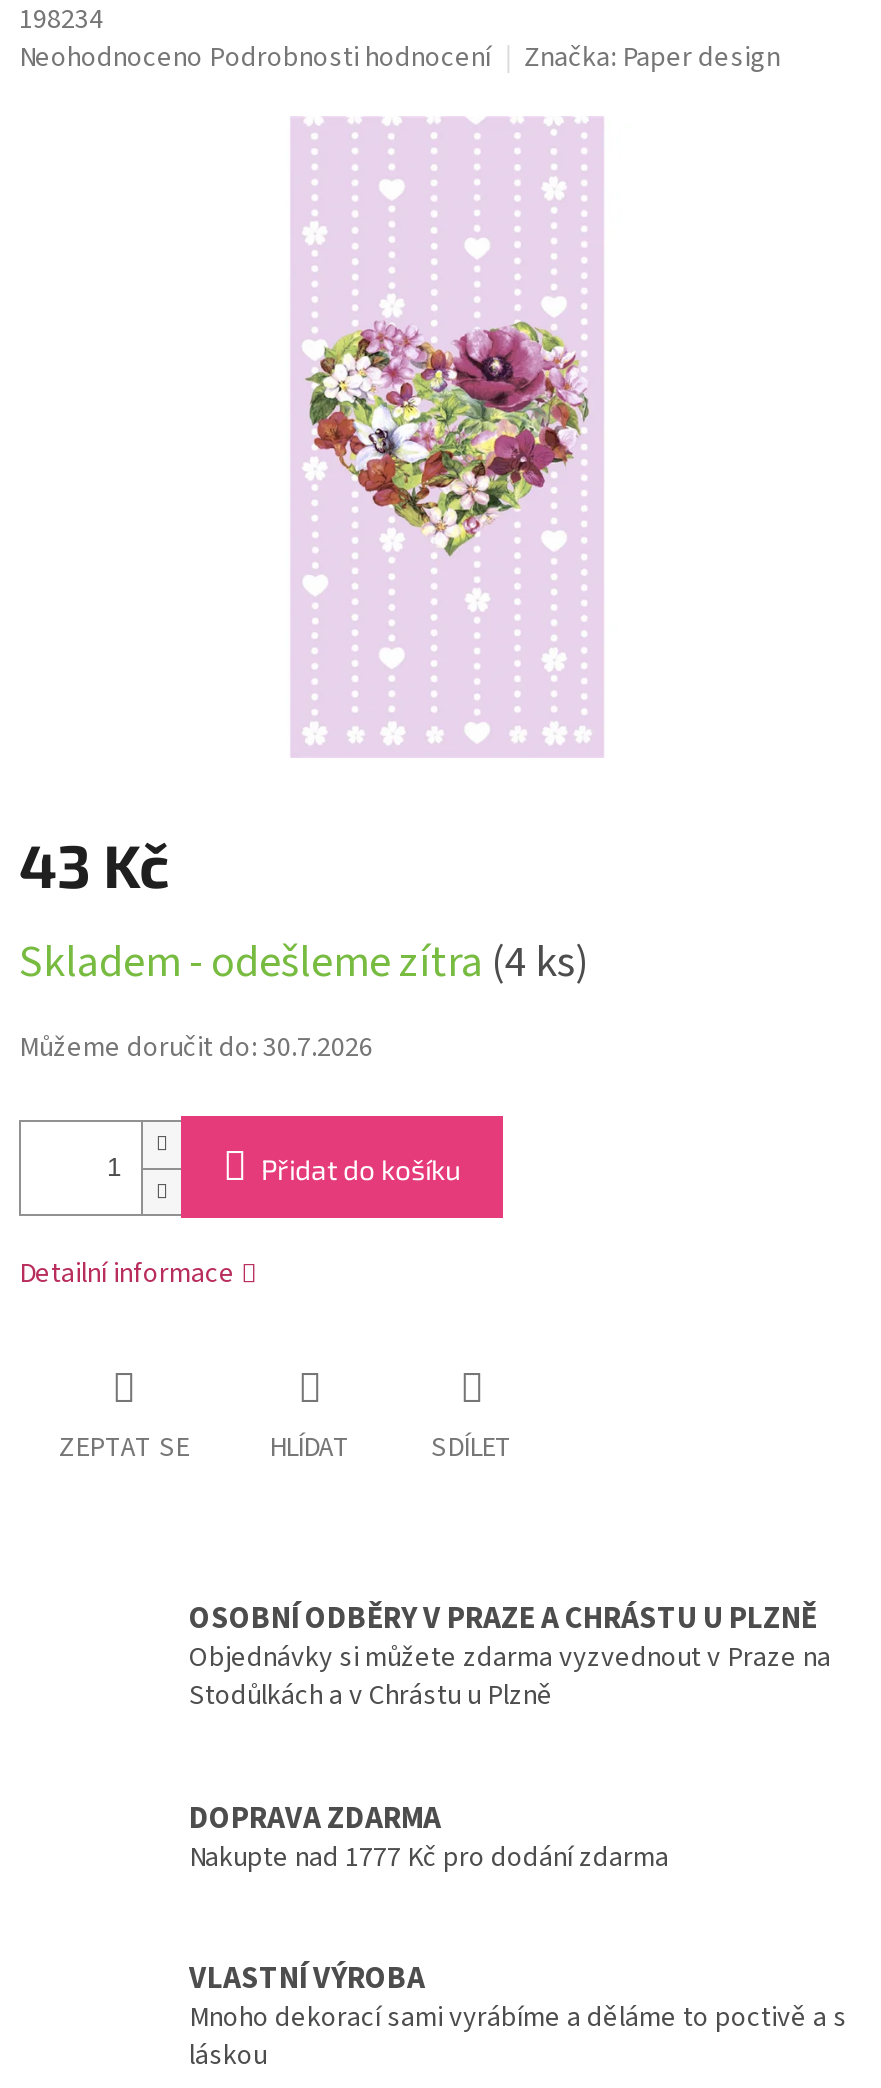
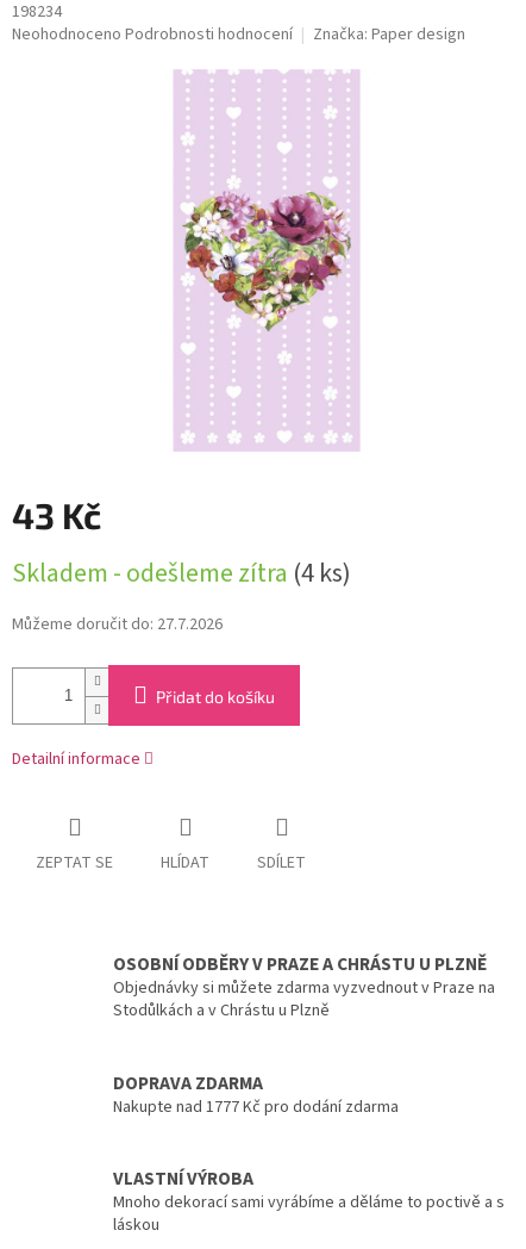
[19,1029,373,1069] Můžeme doručit do: 30.7.2026 -> [12,613,223,637] Můžeme doručit do: 27.7.2026

